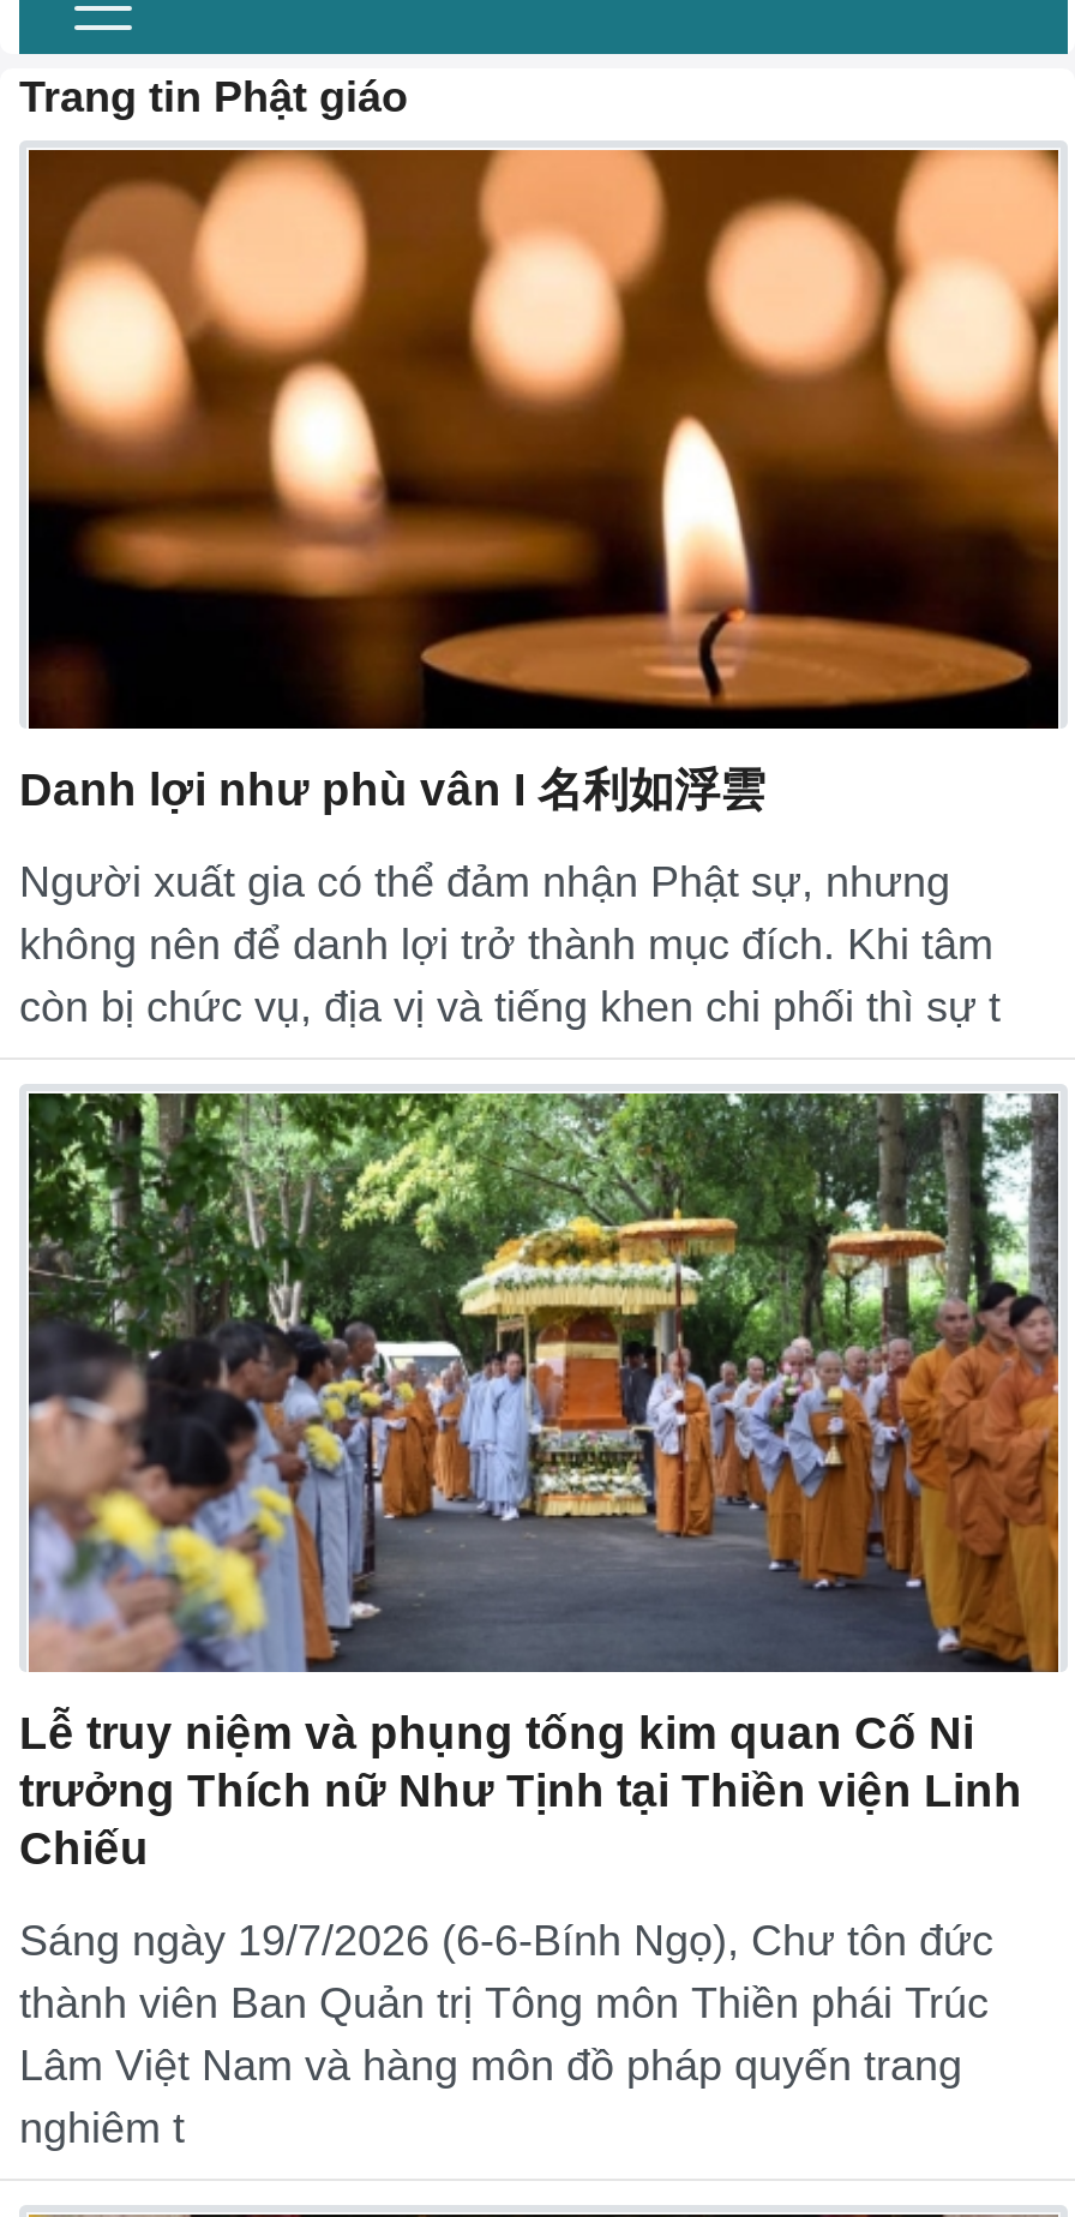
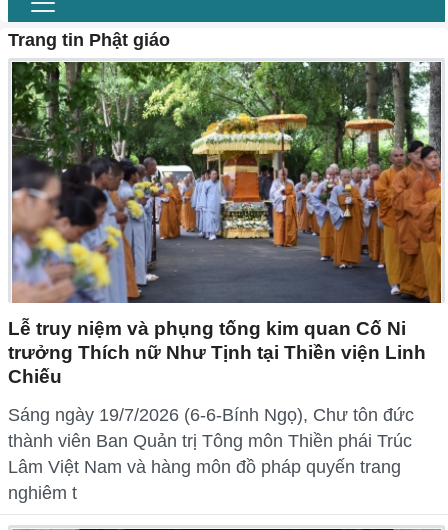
[19,148,1061,1031] [image] | Danh lợi như phù vân I 名利如浮雲 | Người xuất gia có thể đảm nhận Phật sự, nhưng | không nên để danh lợi trở thành mục đích. Khi tâm | còn bị chức vụ, địa vị và tiếng khen chi phối thì sự t -> none

